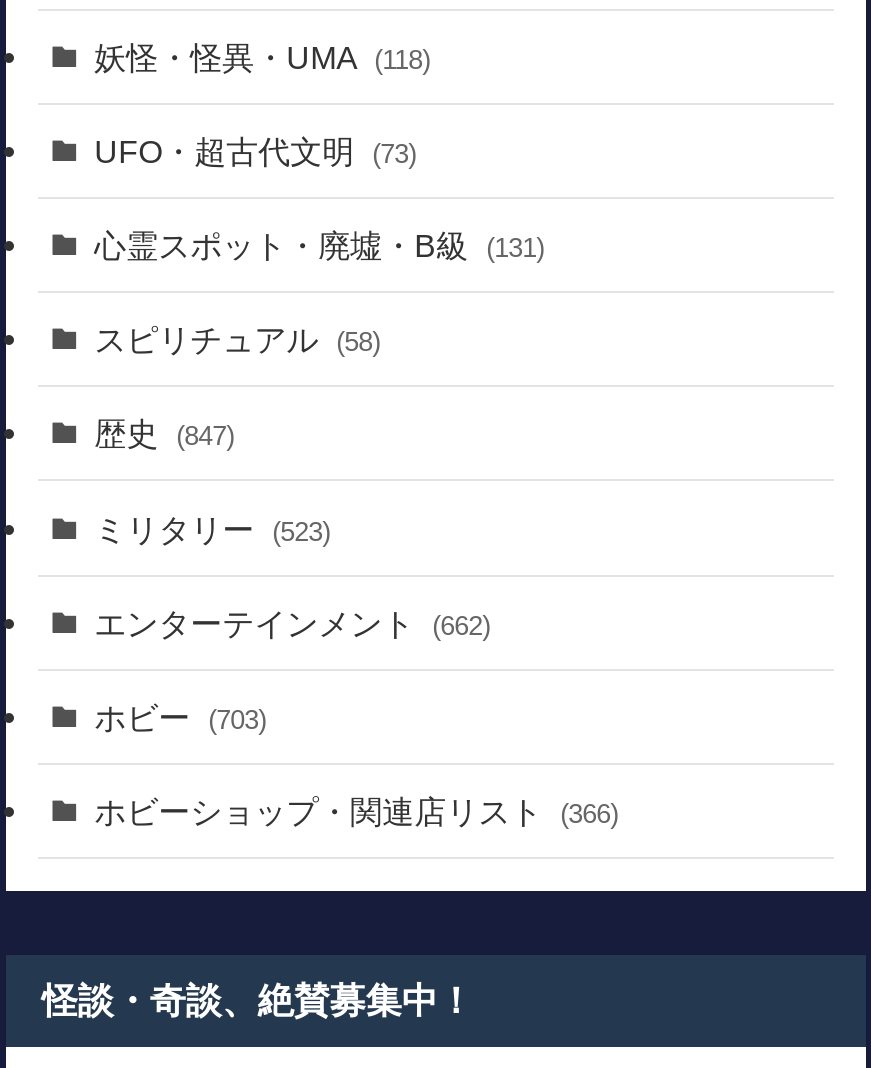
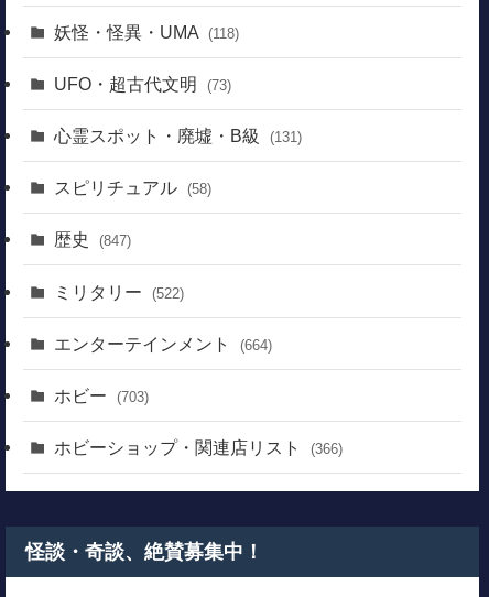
[94,510,330,546] ミリタリー (523) -> [54,282,184,301] ミリタリー (522)
[94,605,490,641] エンターテインメント (662) -> [54,334,272,353] エンターテインメント (664)

